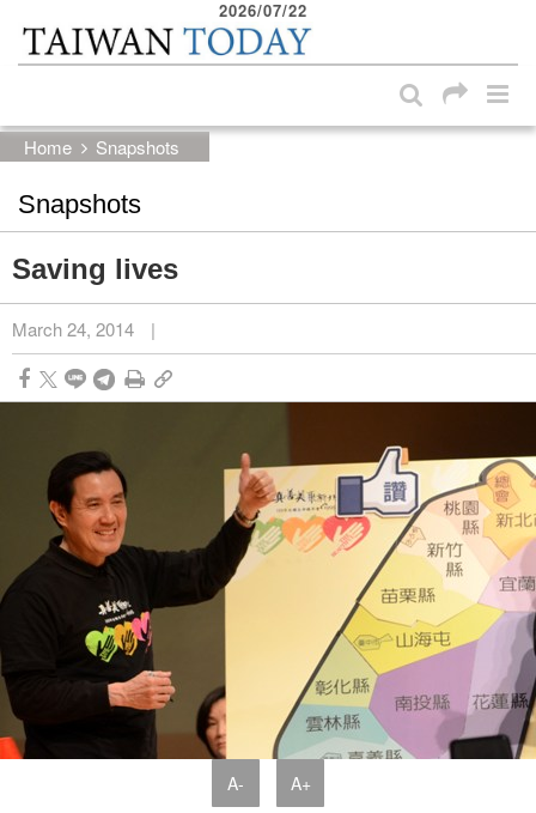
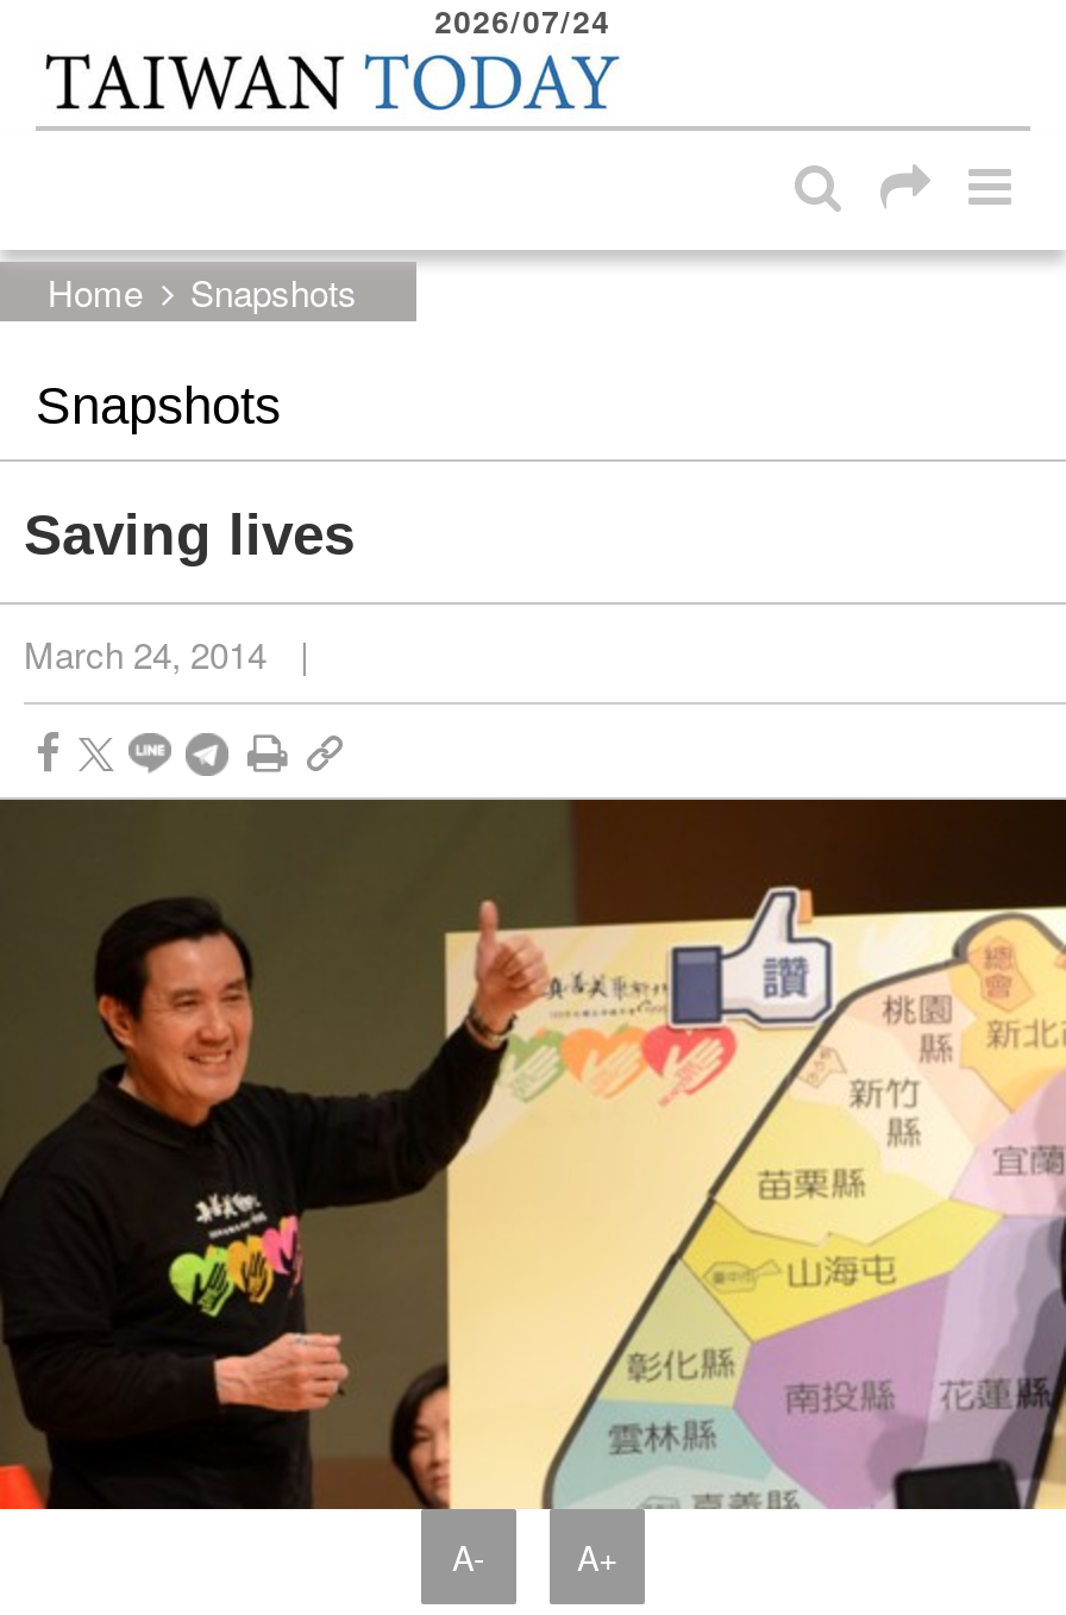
[218,0,307,22] 2026/07/22 -> [434,0,611,43] 2026/07/24

